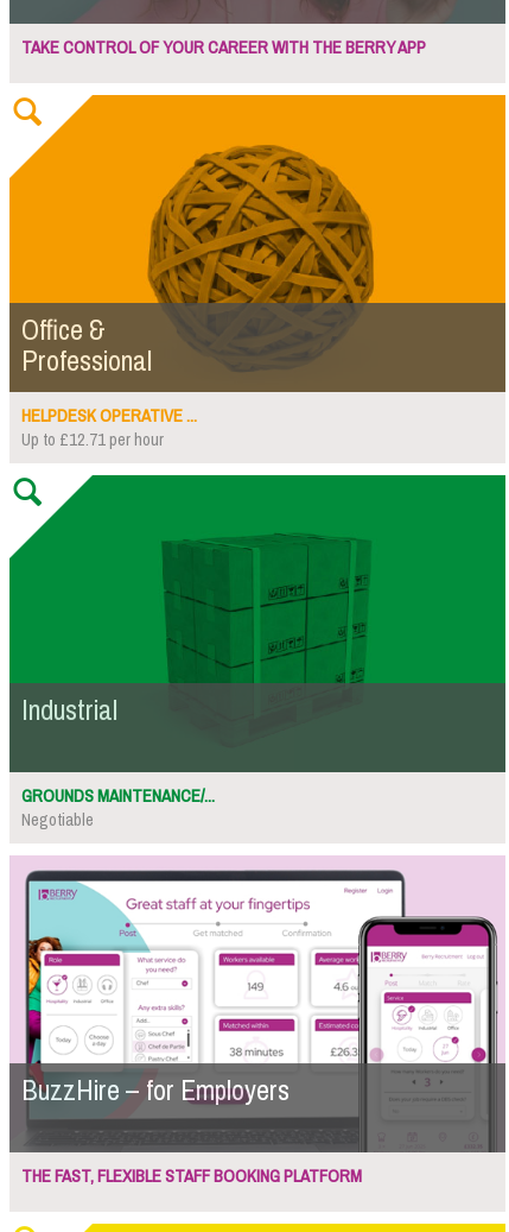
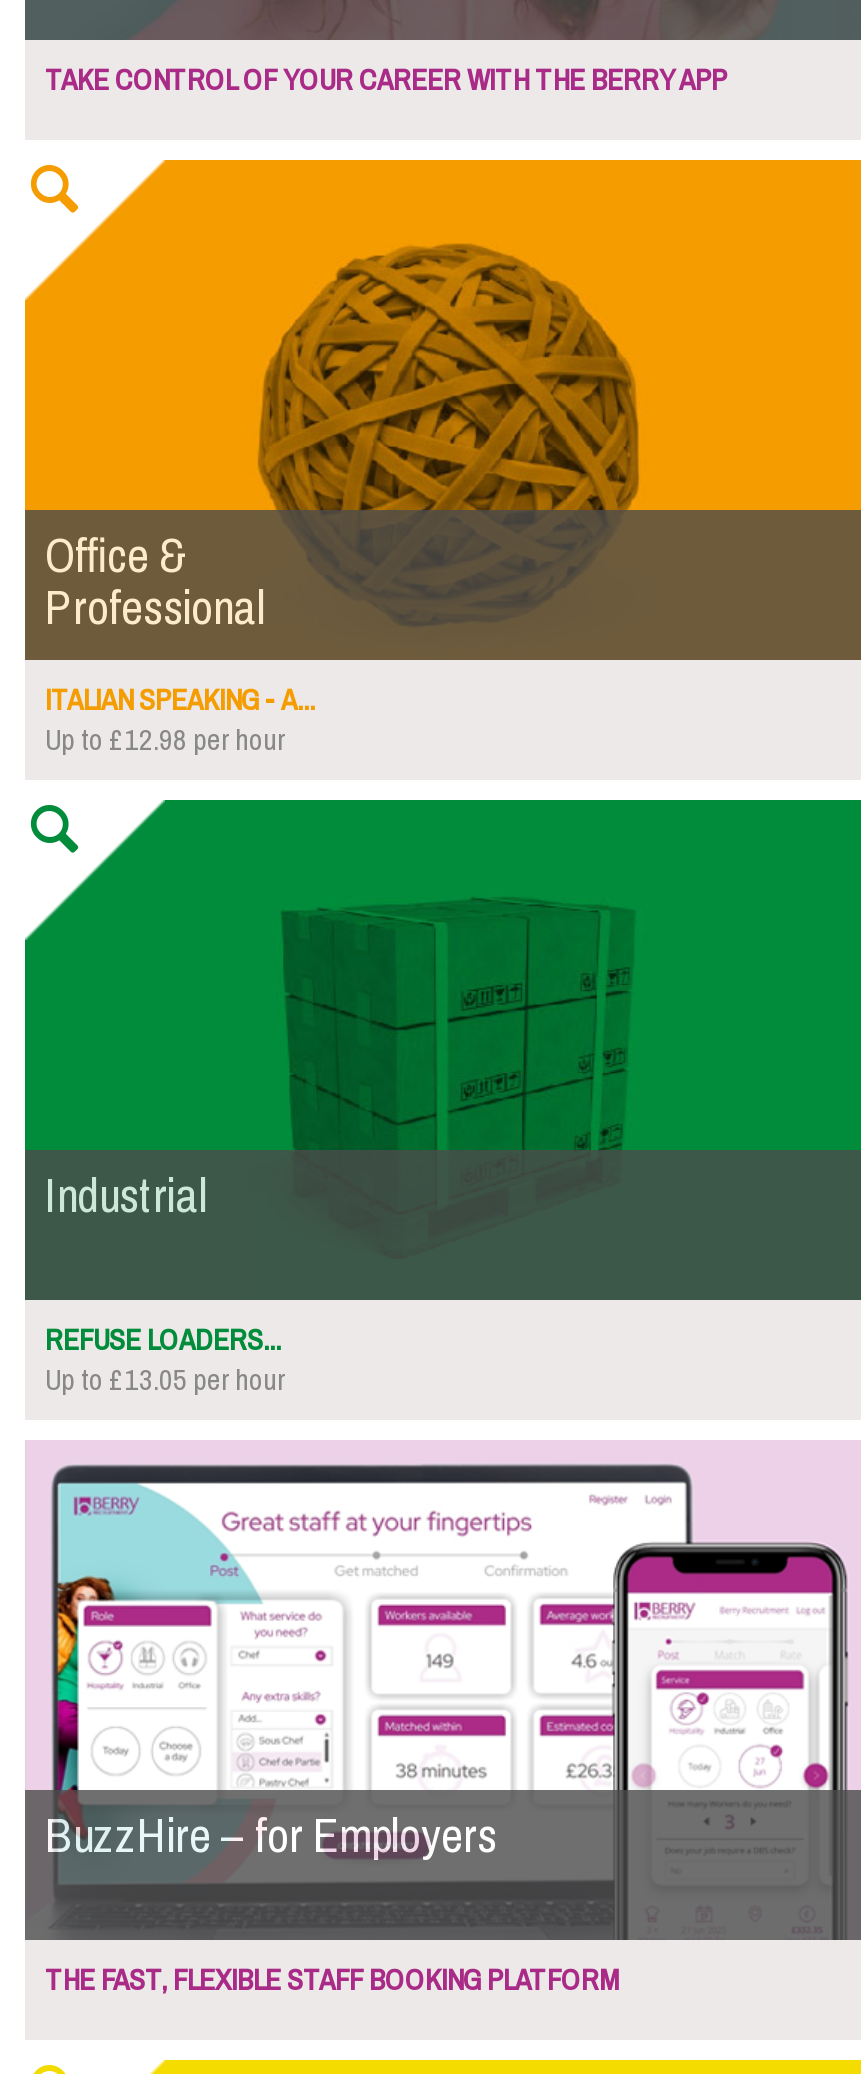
[21,399,197,456] HELPDESK OPERATIVE ... | Up to £12.71 per hour -> [45,672,315,768] ITALIAN SPEAKING - A... | Up to £12.98 per hour
[21,779,215,836] GROUNDS MAINTENANCE/... | Negotiable -> [45,1312,285,1408] REFUSE LOADERS... | Up to £13.05 per hour

